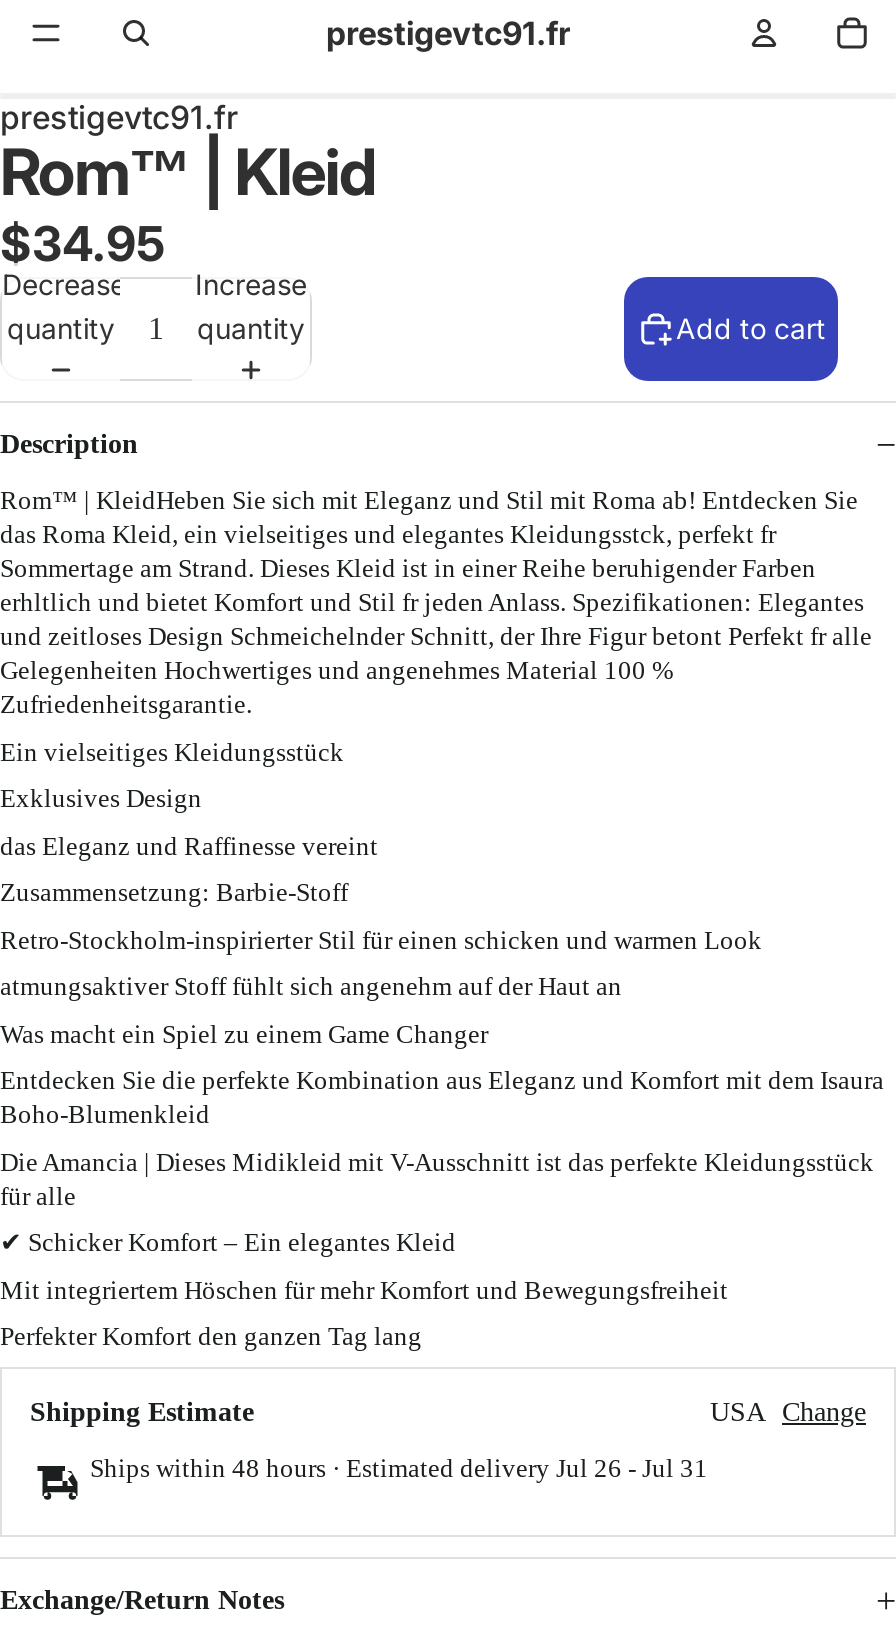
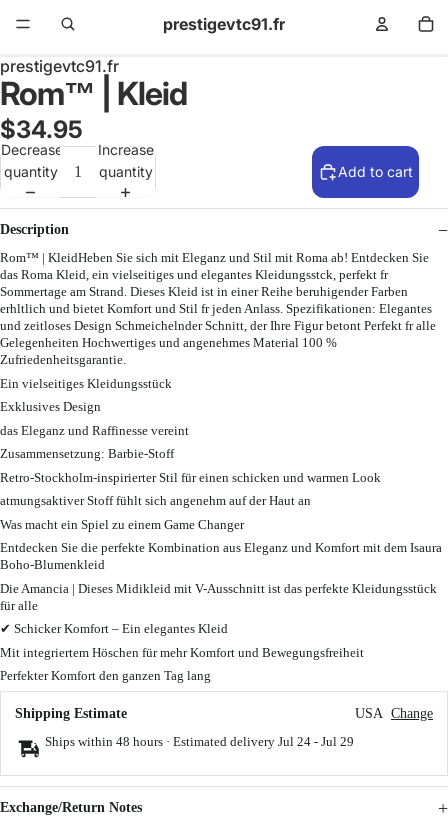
[90,1452,708,1482] Ships within 48 hours · Estimated delivery Jul 26 - Jul 31 -> [45,733,354,748] Ships within 48 hours · Estimated delivery Jul 24 - Jul 29

